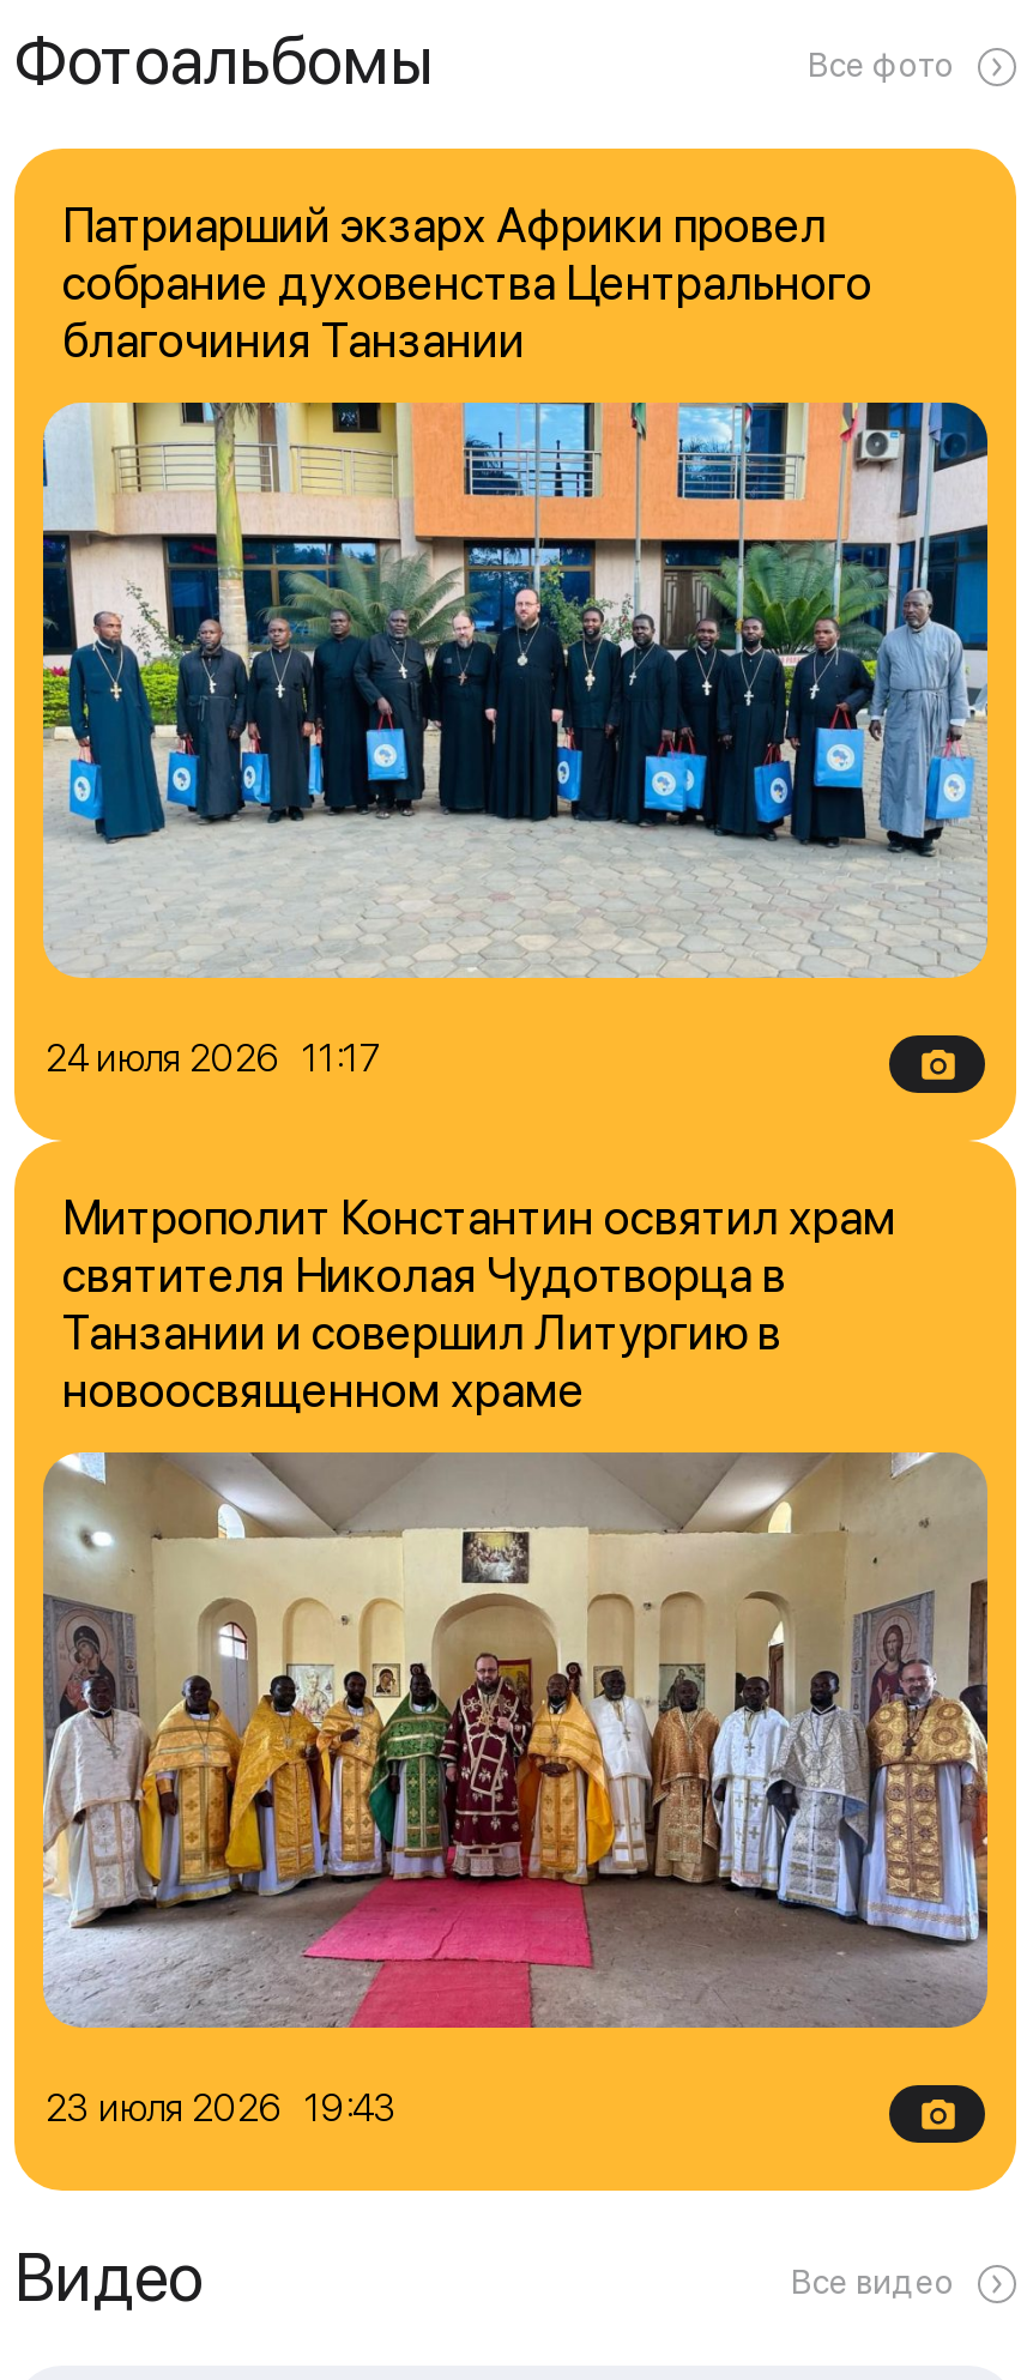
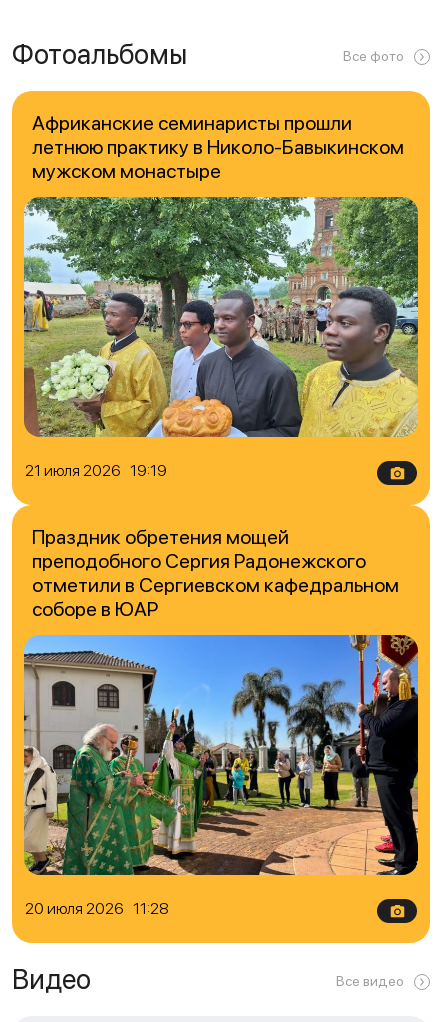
[62,195,872,368] Патриарший экзарх Африки провел | собрание духовенства Центрального | благочиния Танзании -> [32,110,404,182] Африканские семинаристы прошли | летнюю практику в Николо-Бавыкинском | мужском монастыре
[41,400,990,1080] [image] | 24 июля 2026 11:17 -> [23,196,419,479] [image] | 21 июля 2026 19:19
[62,1188,896,1418] Митрополит Константин освятил храм | святителя Николая Чудотворца в | Танзании и совершил Литургию в | новоосвященном храме -> [32,524,399,620] Праздник обретения мощей | преподобного Сергия Радонежского | отметили в Сергиевском кафедральном | соборе в ЮАР
[41,1450,990,2130] [image] | 23 июля 2026 19:43 -> [23,634,419,917] [image] | 20 июля 2026 11:28

